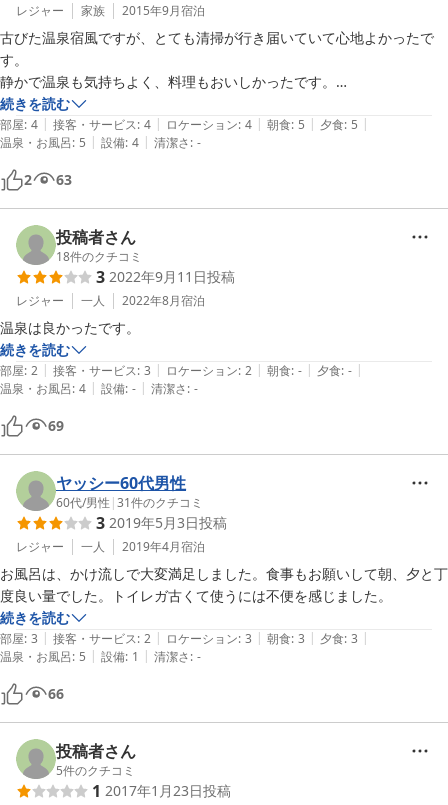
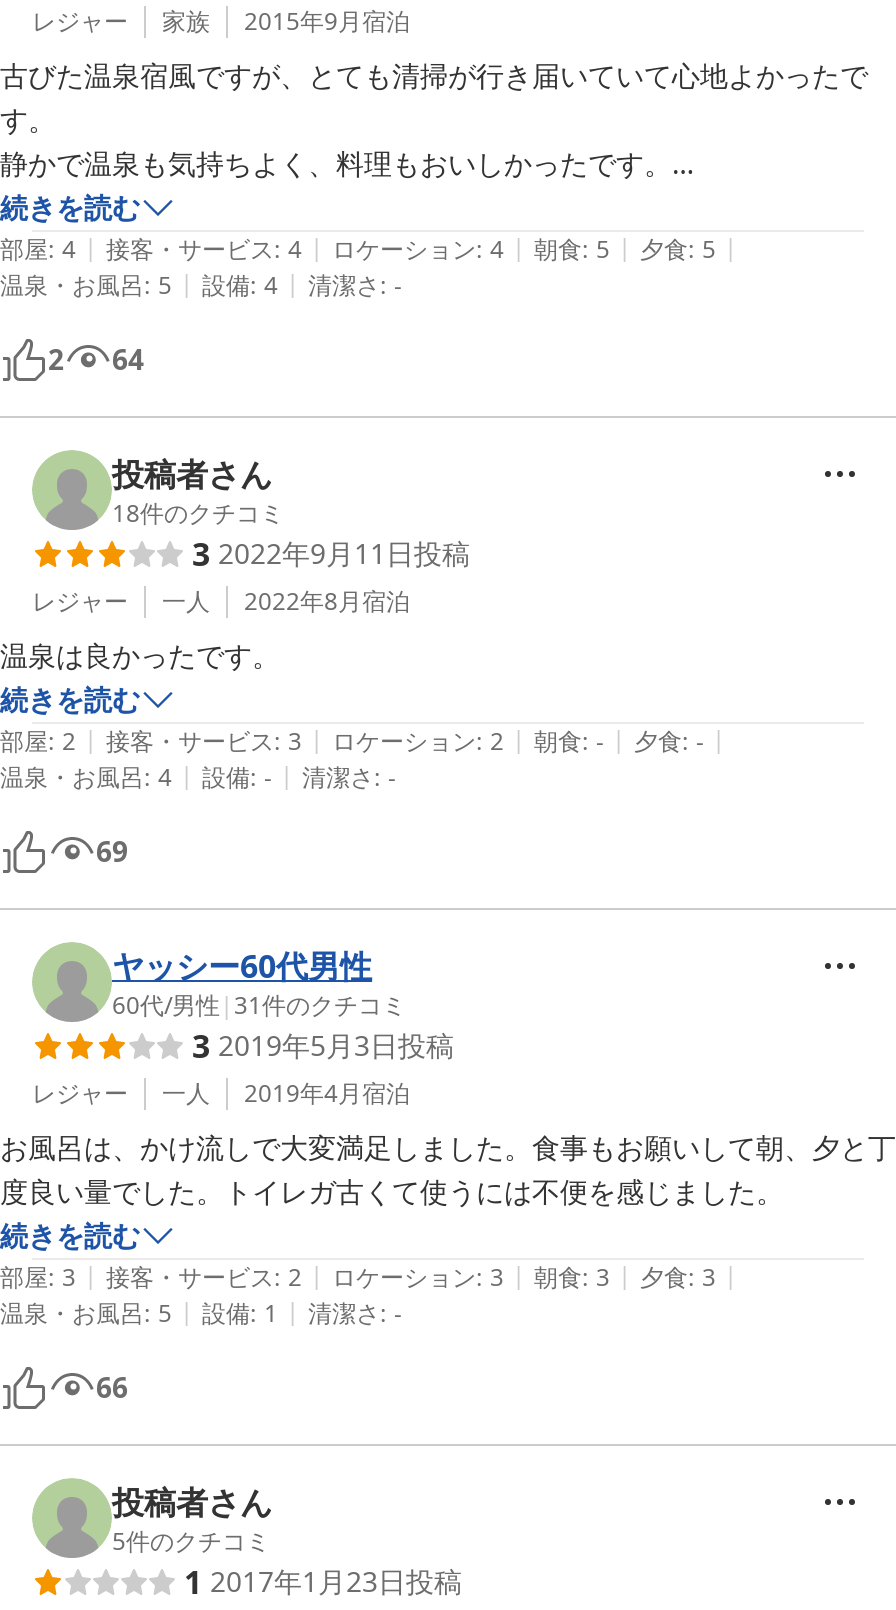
[24,170,72,189] 2 63 -> [48,340,144,378] 2 64

